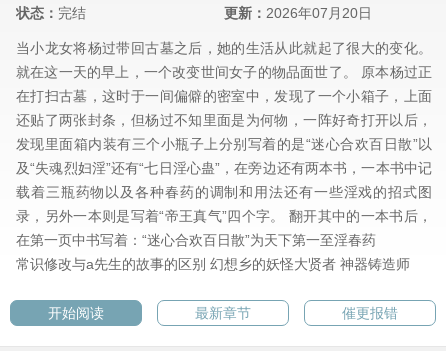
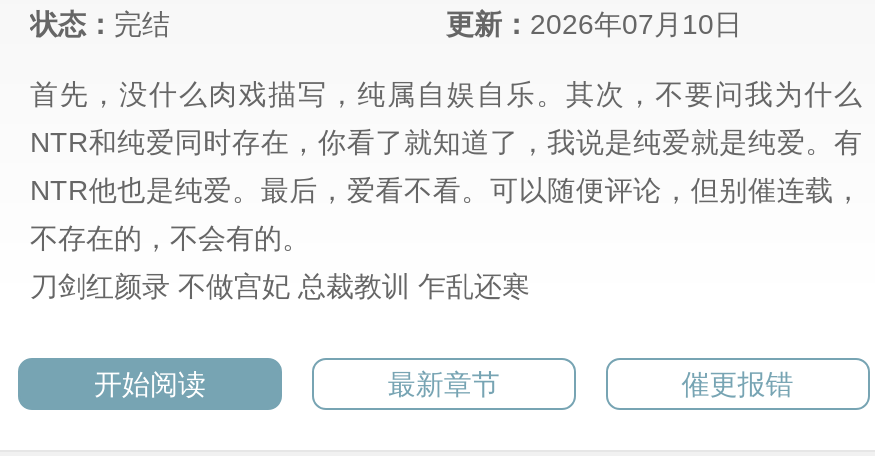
[16,5,432,272] 更新：2026年07月20日 | 当小龙女将杨过带回古墓之后，她的生活从此就起了很大的变化。 | 就在这一天的早上，一个改变世间女子的物品面世了。 原本杨过正 | 在打扫古墓，这时于一间偏僻的密室中，发现了一个小箱子，上面 | 还贴了两张封条，但杨过不知里面是为何物，一阵好奇打开以后， | 发现里面箱内装有三个小瓶子上分别写着的是“迷心合欢百日散”以 | 及“失魂烈妇淫”还有“七日淫心蛊”，在旁边还有两本书，一本书中记 | 载着三瓶药物以及各种春药的调制和用法还有一些淫戏的招式图 | 录，另外一本则是写着“帝王真气”四个字。 翻开其中的一本书后， | 在第一页中书写着：“迷心合欢百日散”为天下第一至淫春药 | 常识修改与a先生的故事的区别 幻想乡的妖怪大贤者 神器铸造师 -> [30,9,862,303] 更新：2026年07月10日 | 首先，没什么肉戏描写，纯属自娱自乐。其次，不要问我为什么 | NTR和纯爱同时存在，你看了就知道了，我说是纯爱就是纯爱。有 | NTR他也是纯爱。最后，爱看不看。可以随便评论，但别催连载， | 不存在的，不会有的。 | 刀剑红颜录 不做宫妃 总裁教训 乍乱还寒

